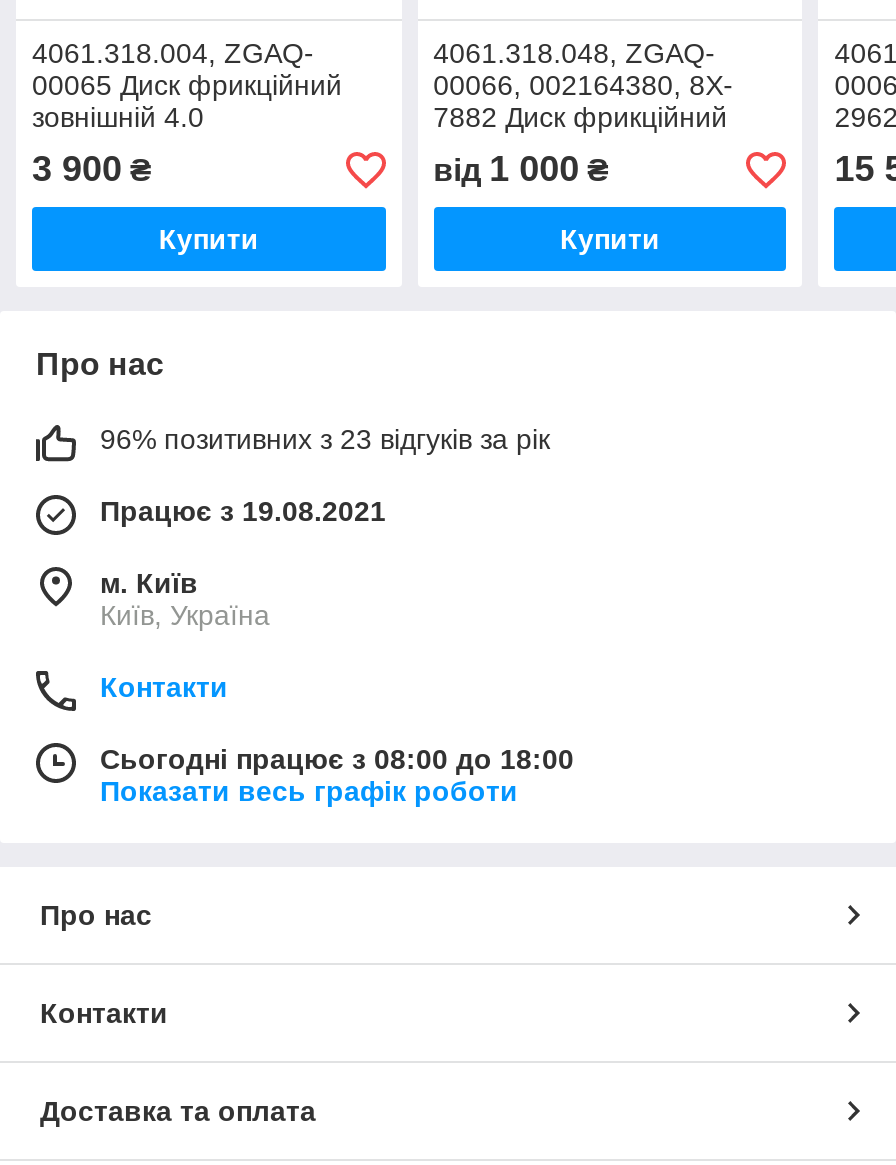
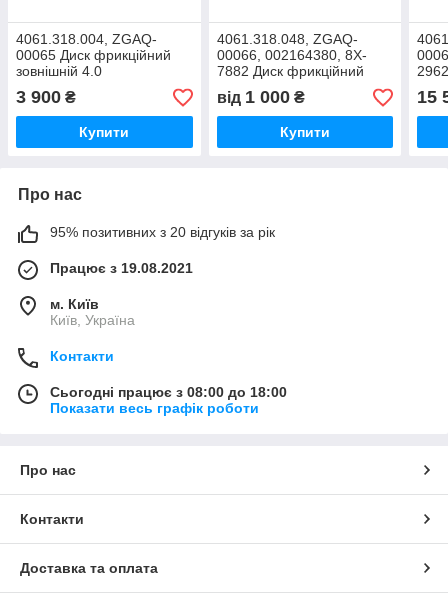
[100,423,550,455] 96% позитивних з 23 відгуків за рік -> [50,224,275,240] 95% позитивних з 20 відгуків за рік

